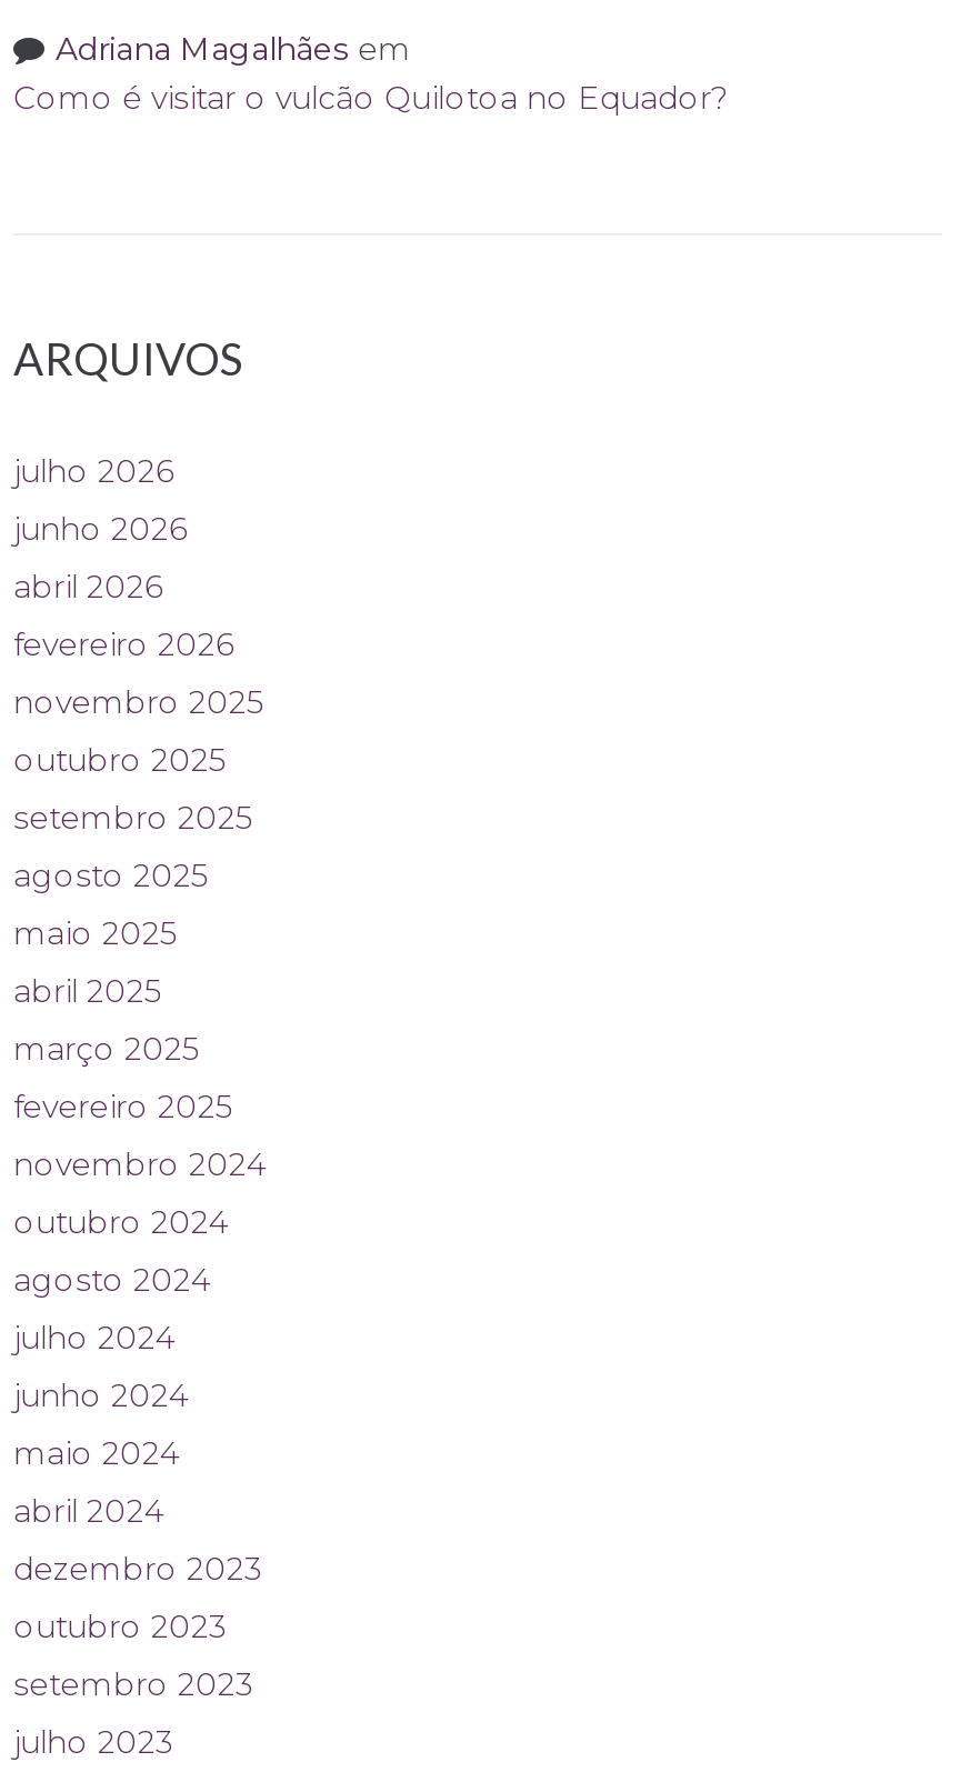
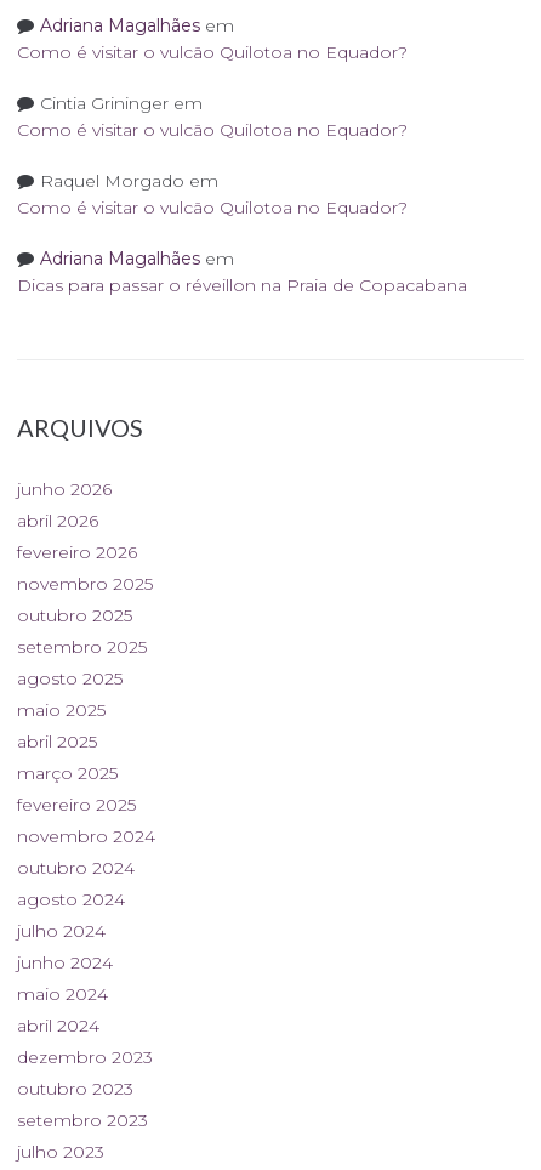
none -> [17,92,467,296] Cintia Grininger em | Como é visitar o vulcão Quilotoa no Equador? | Raquel Morgado em | Como é visitar o vulcão Quilotoa no Equador? | Adriana Magalhães em | Dicas para passar o réveillon na Praia de Copacabana
moved [13,331,244,384] -> [17,413,143,442]: ARQUIVOS
[13,451,173,491] julho 2026 -> none

